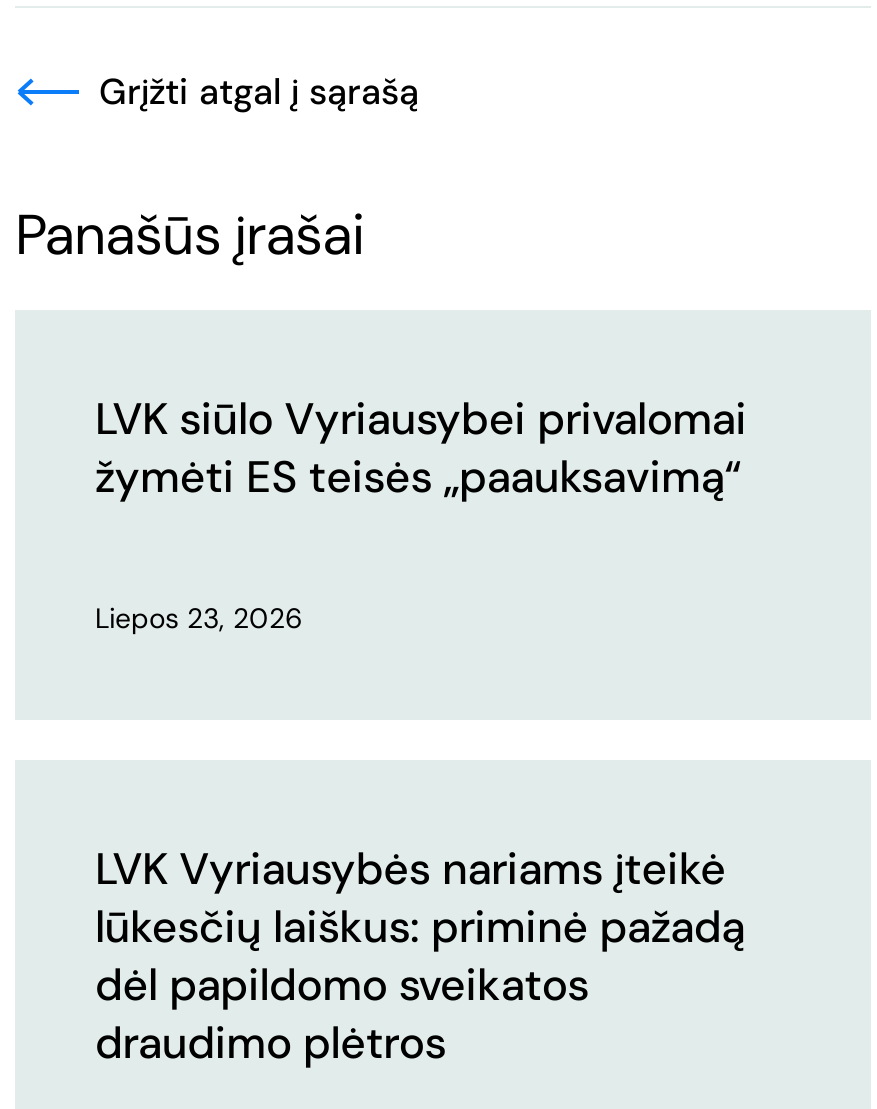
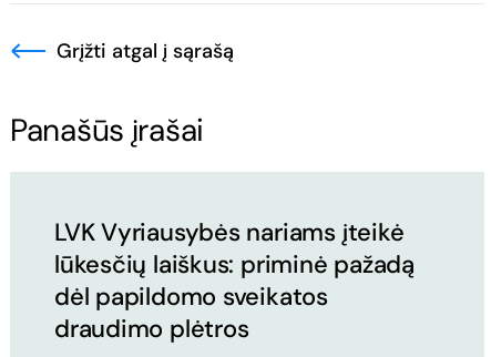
[95,390,747,636] LVK siūlo Vyriausybei privalomai | žymėti ES teisės „paauksavimą“ | Liepos 23, 2026 -> none

